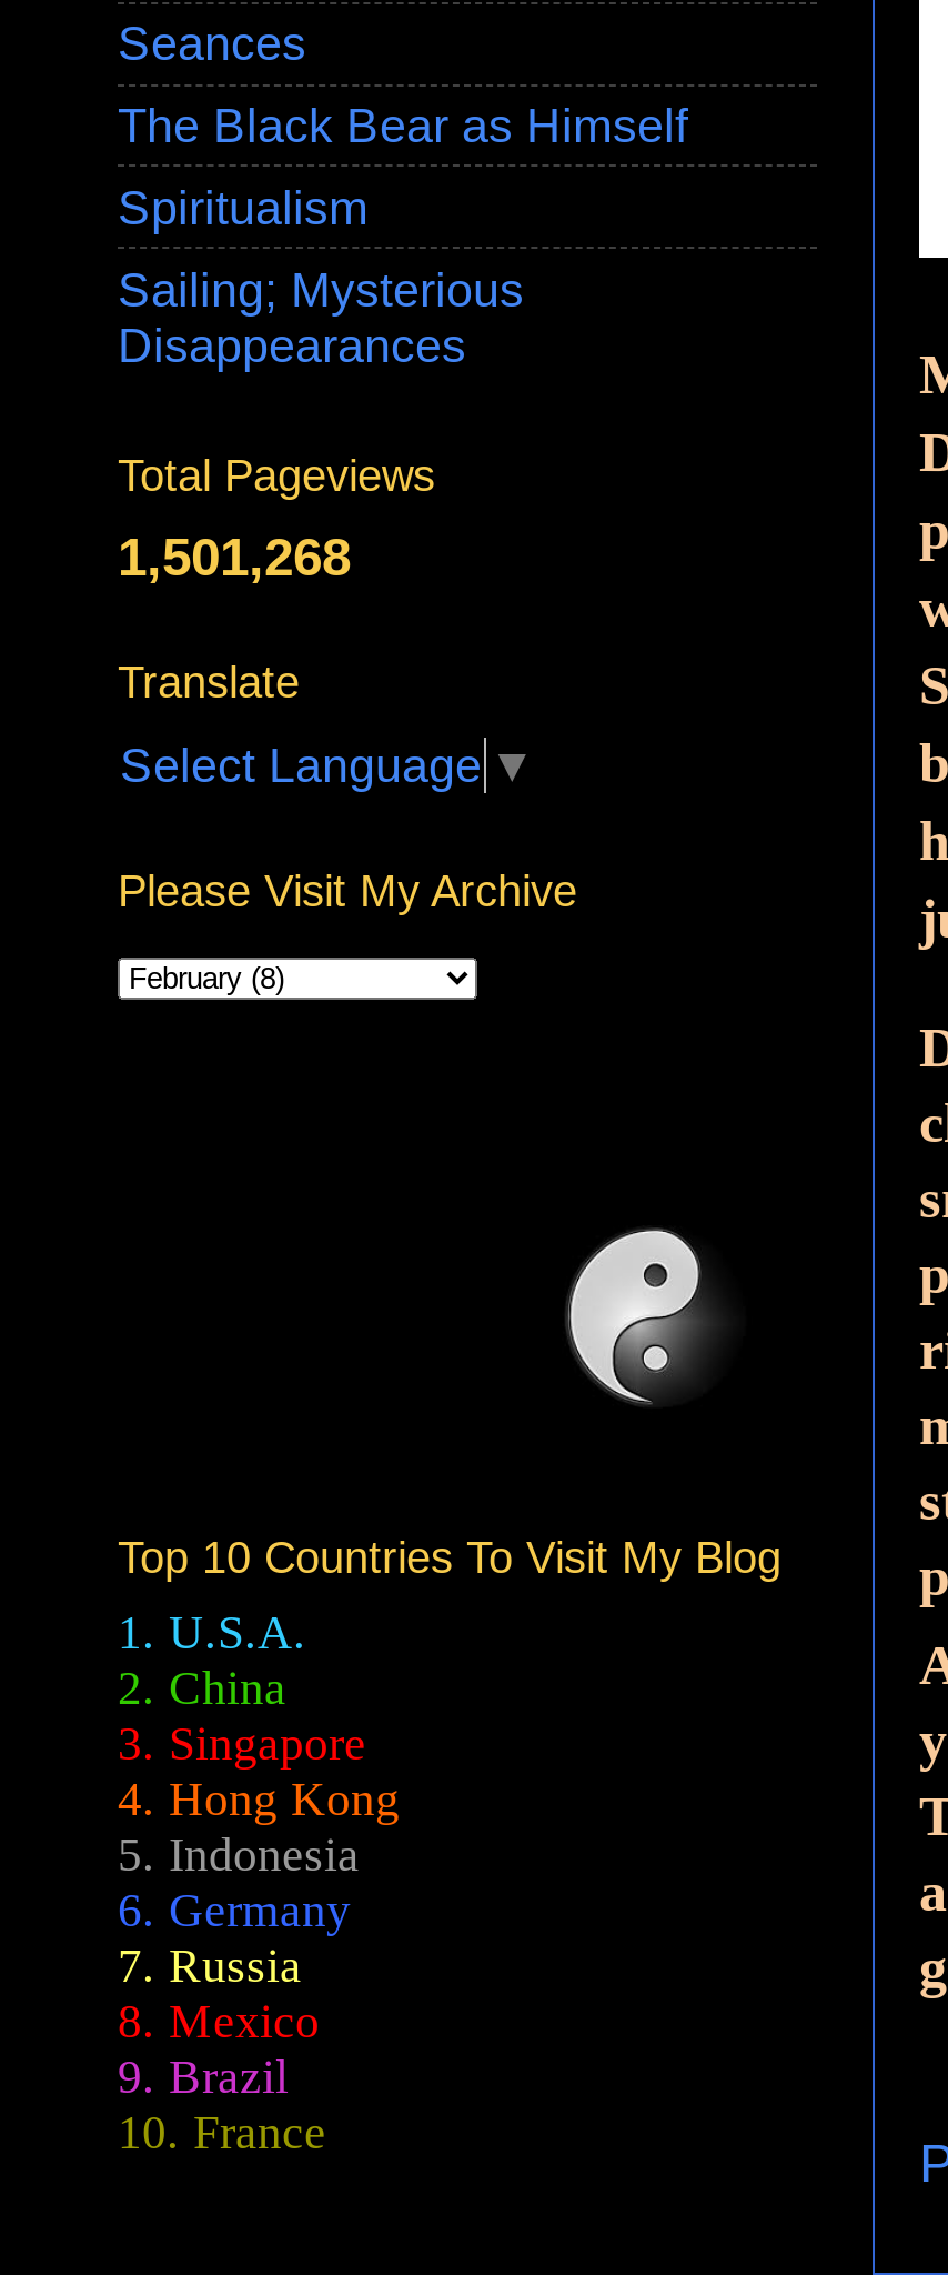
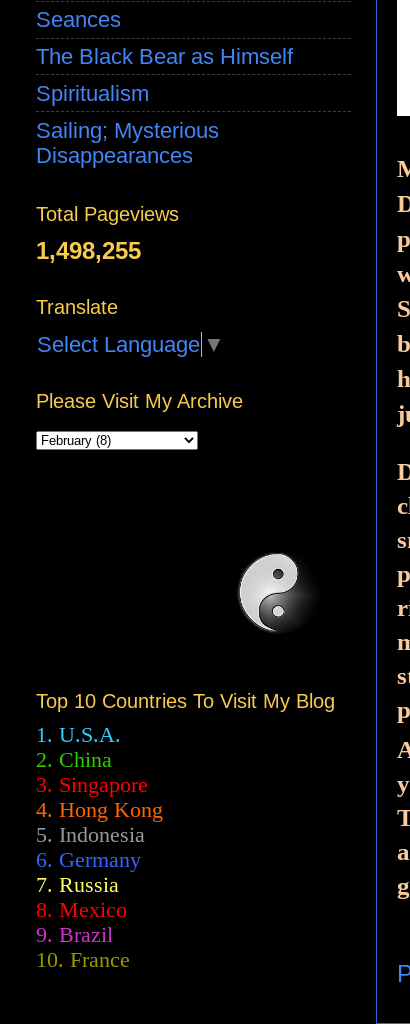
[118,527,351,587] 1,501,268 -> [36,237,141,264] 1,498,255

